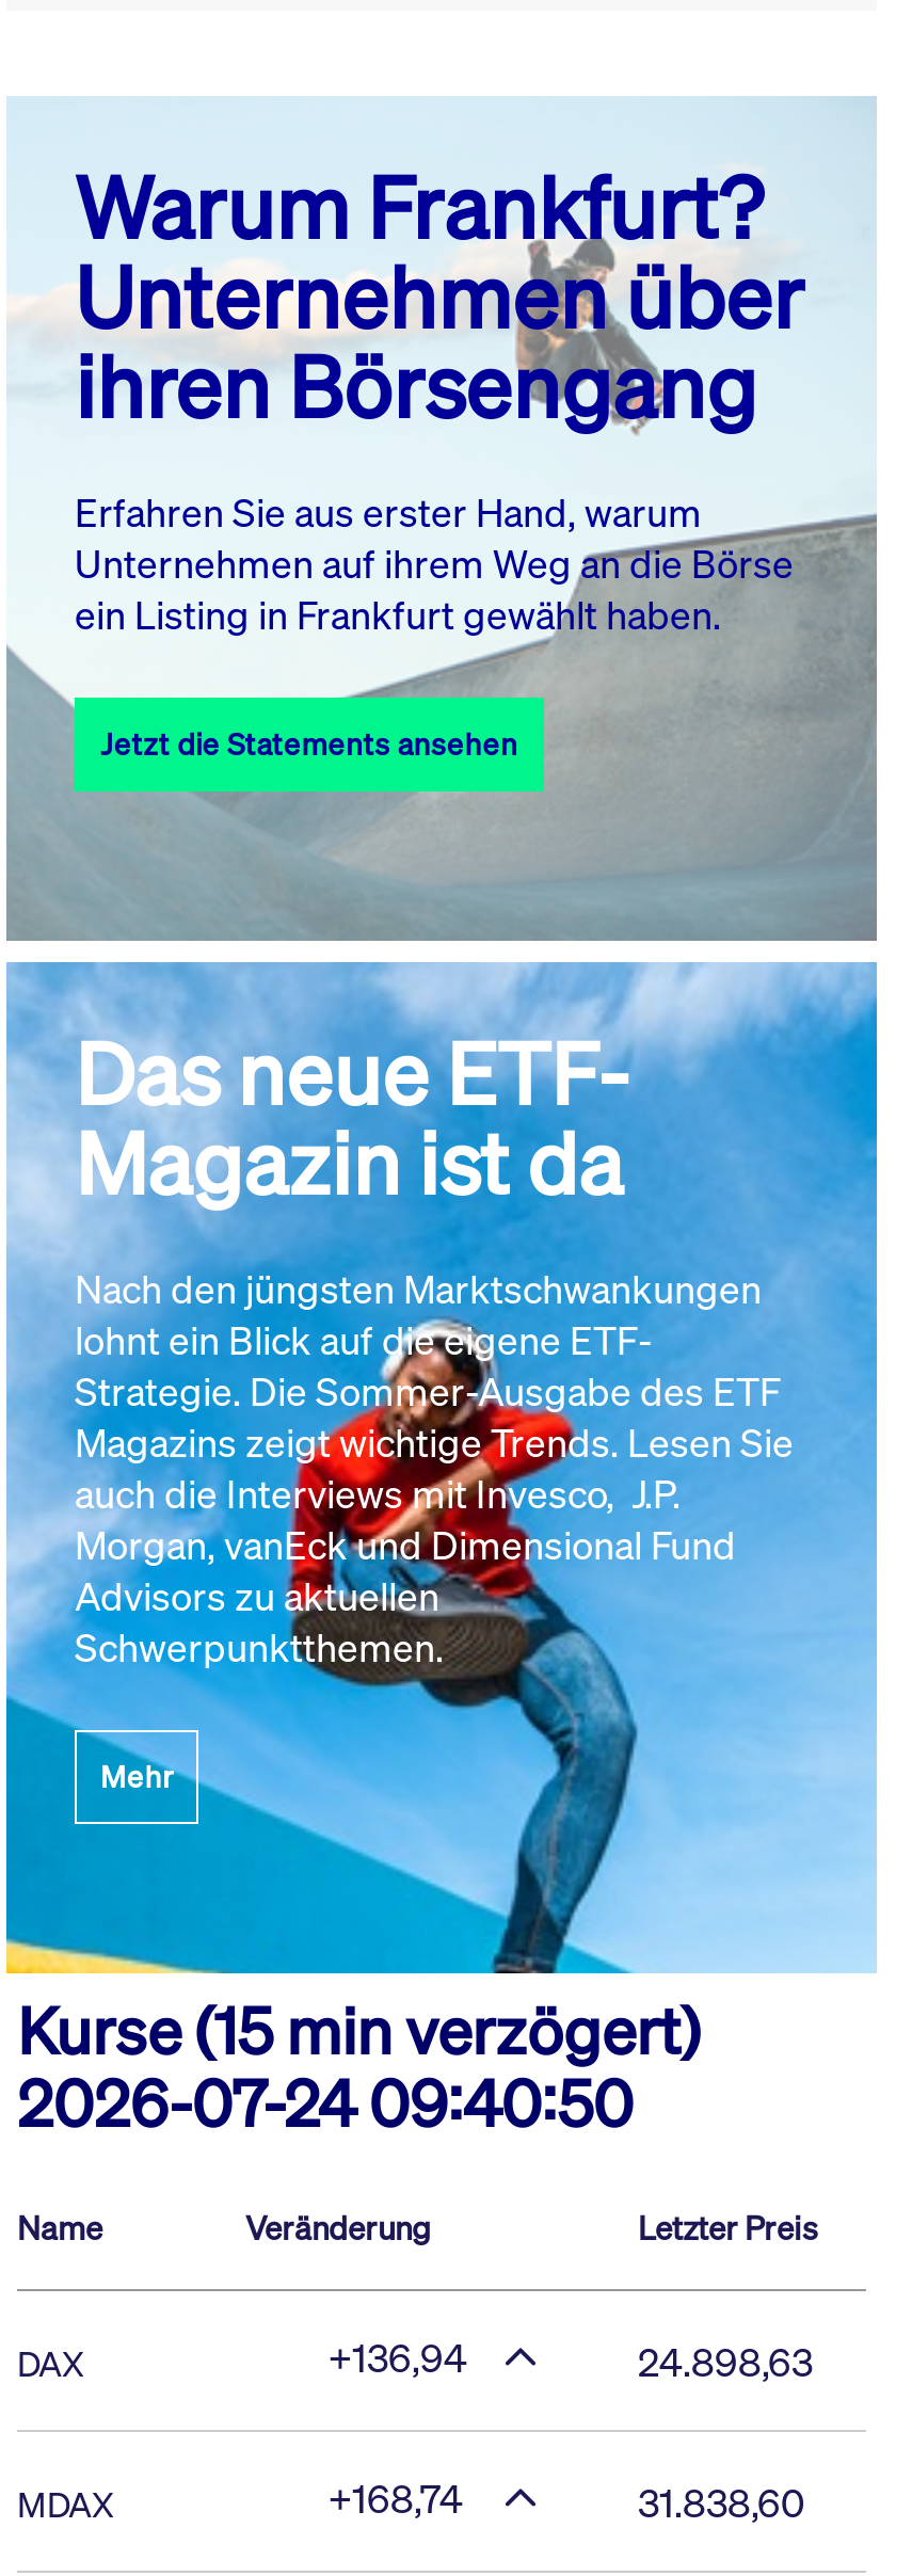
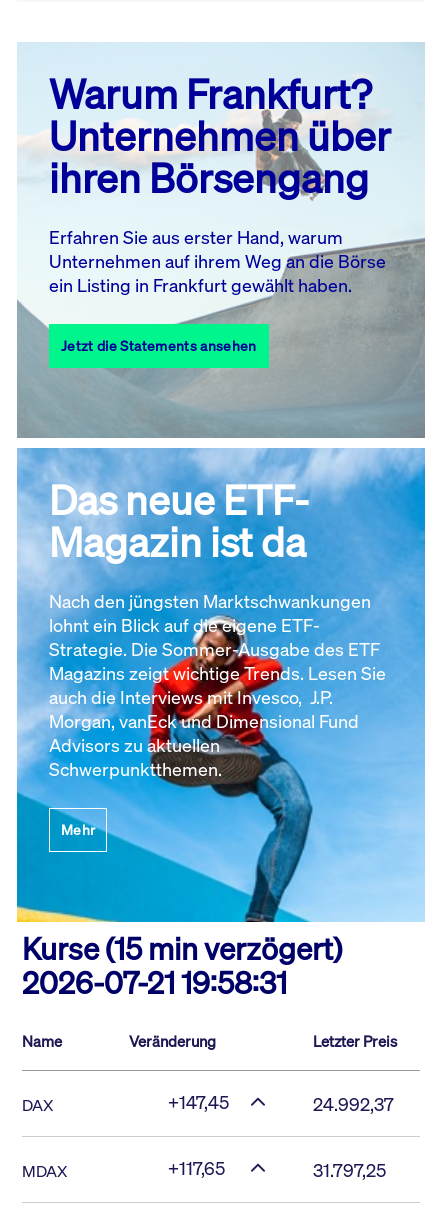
[17,2061,634,2146] 2026-07-24 09:40:50 -> [22,963,287,1003] 2026-07-21 19:58:31
[329,2332,467,2383] +136,94 -> [168,1090,229,1114] +147,45
[638,2336,813,2387] 24.898,63 -> [313,1092,394,1116] 24.992,37
[329,2473,463,2524] +168,74 -> [168,1156,225,1180] +117,65
[638,2477,804,2528] 31.838,60 -> [313,1158,386,1182] 31.797,25

